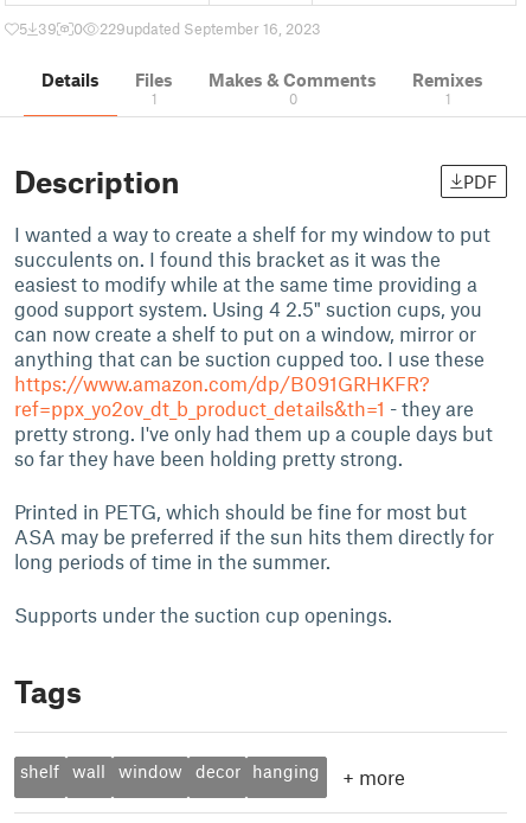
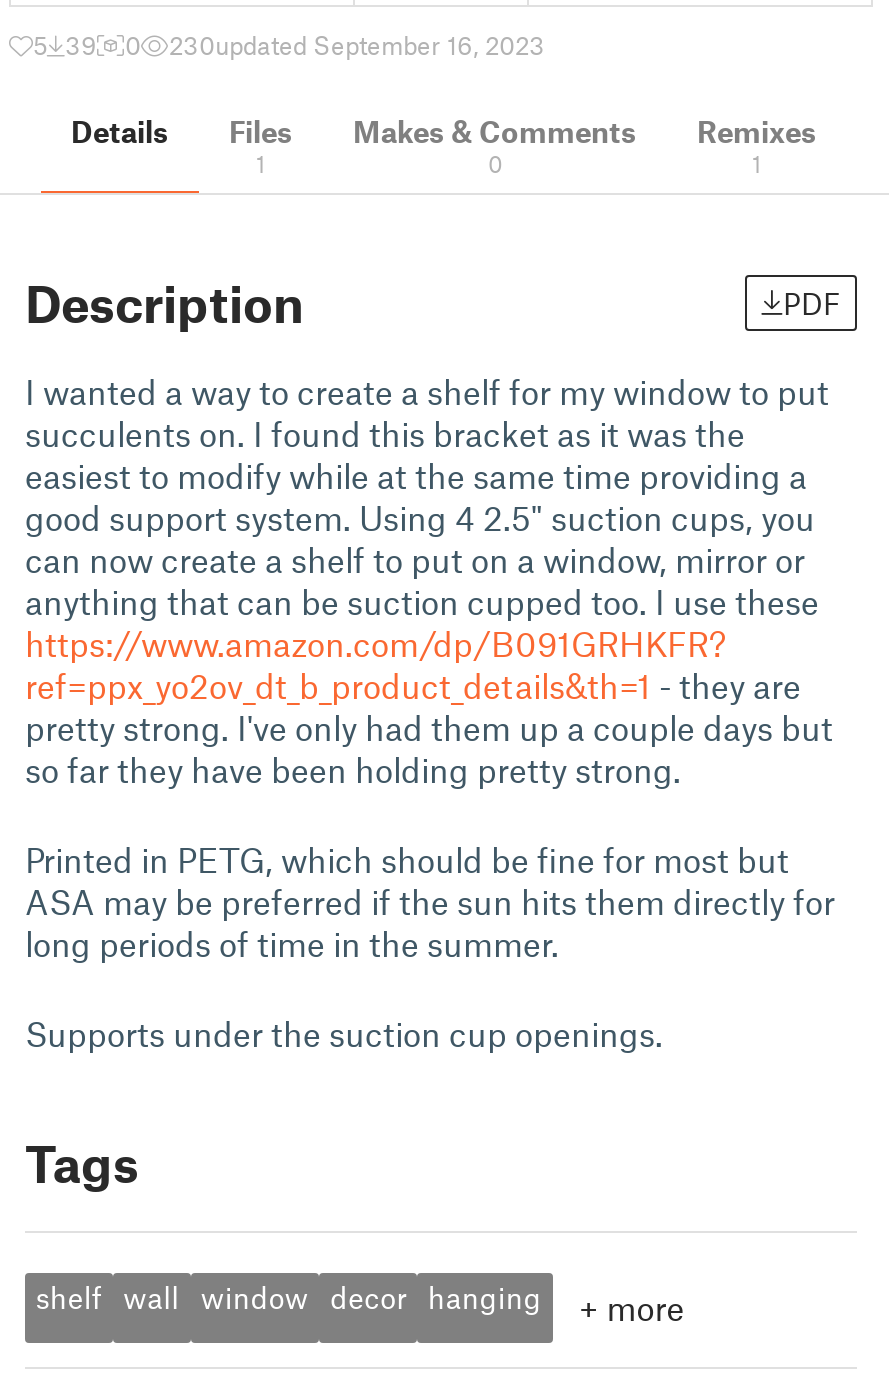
[100,19,321,38] 229updated September 16, 2023 -> [169,29,545,61] 230updated September 16, 2023

